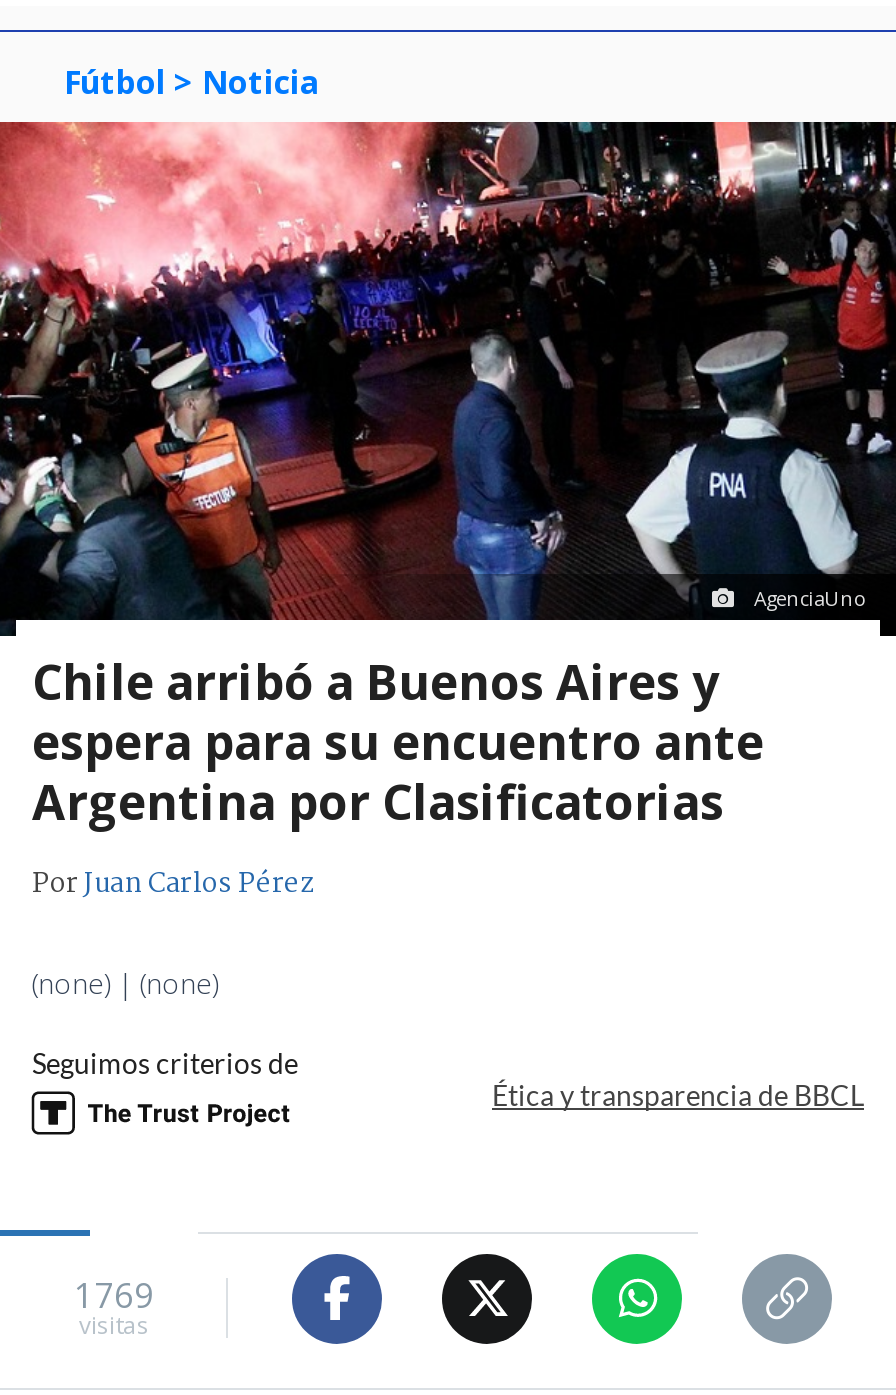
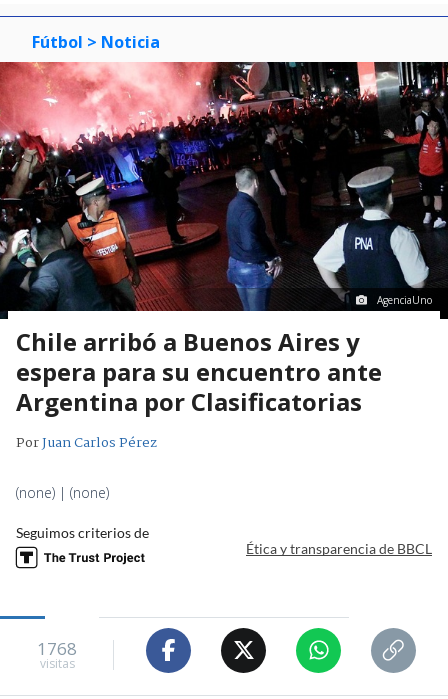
[74,1273,154,1319] 1769 -> [37,637,77,660] 1768

